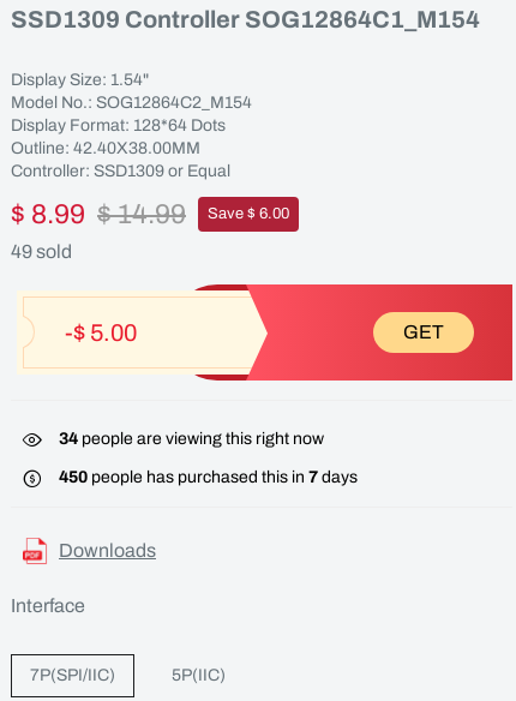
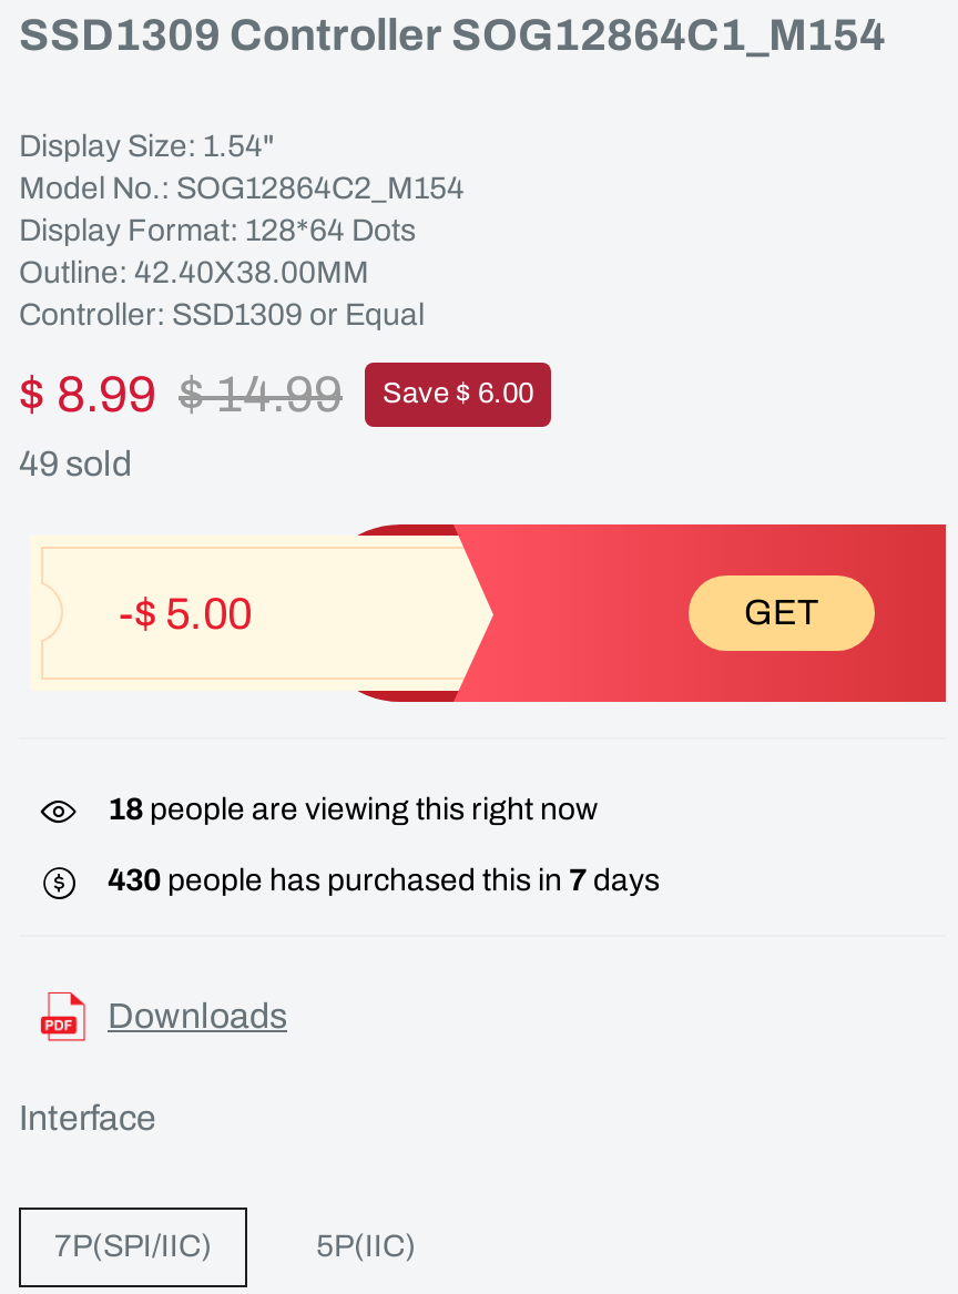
[59,430,324,448] 34 people are viewing this right now -> [108,793,598,826] 18 people are viewing this right now
[59,468,358,486] 450 people has purchased this in 7 days -> [108,864,660,897] 430 people has purchased this in 7 days

